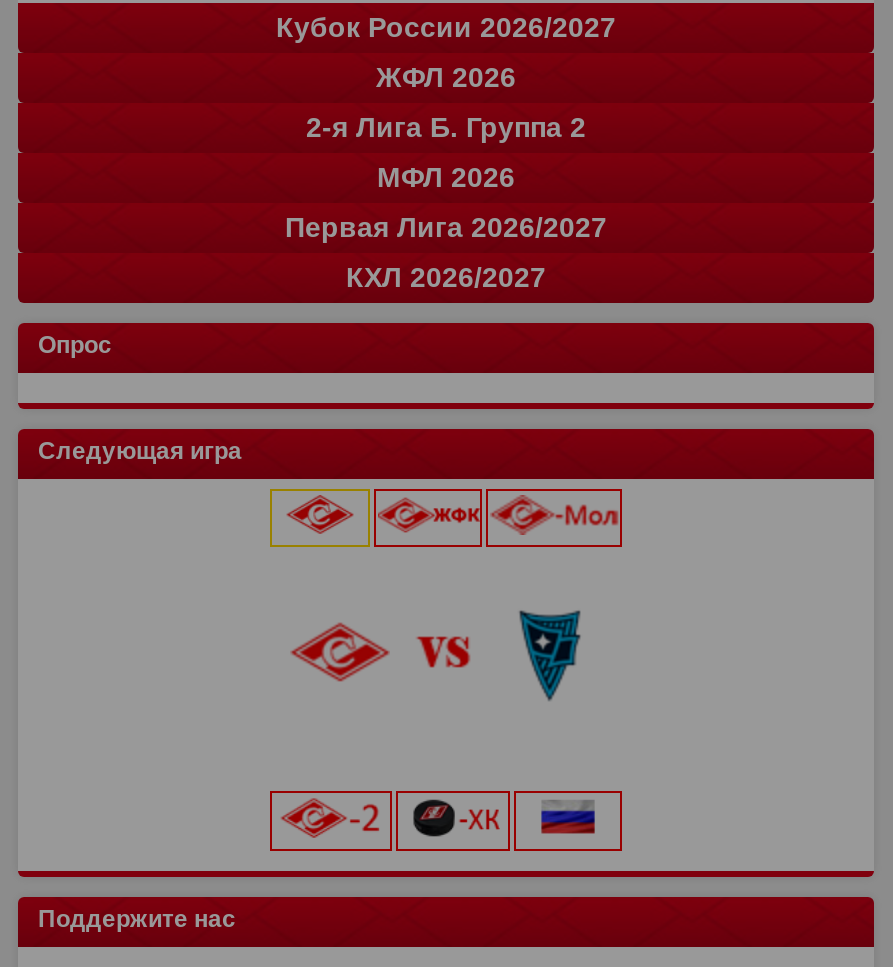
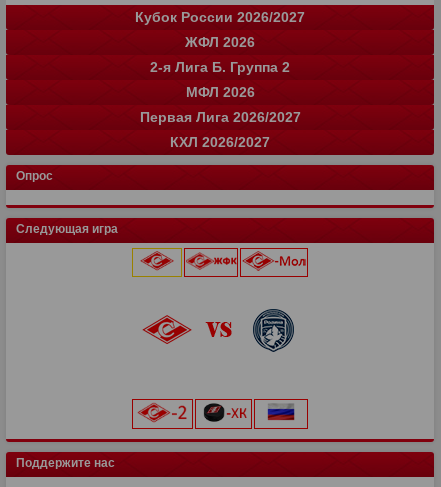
[512,609,594,697] [image] -> [252,308,295,351] [image]

